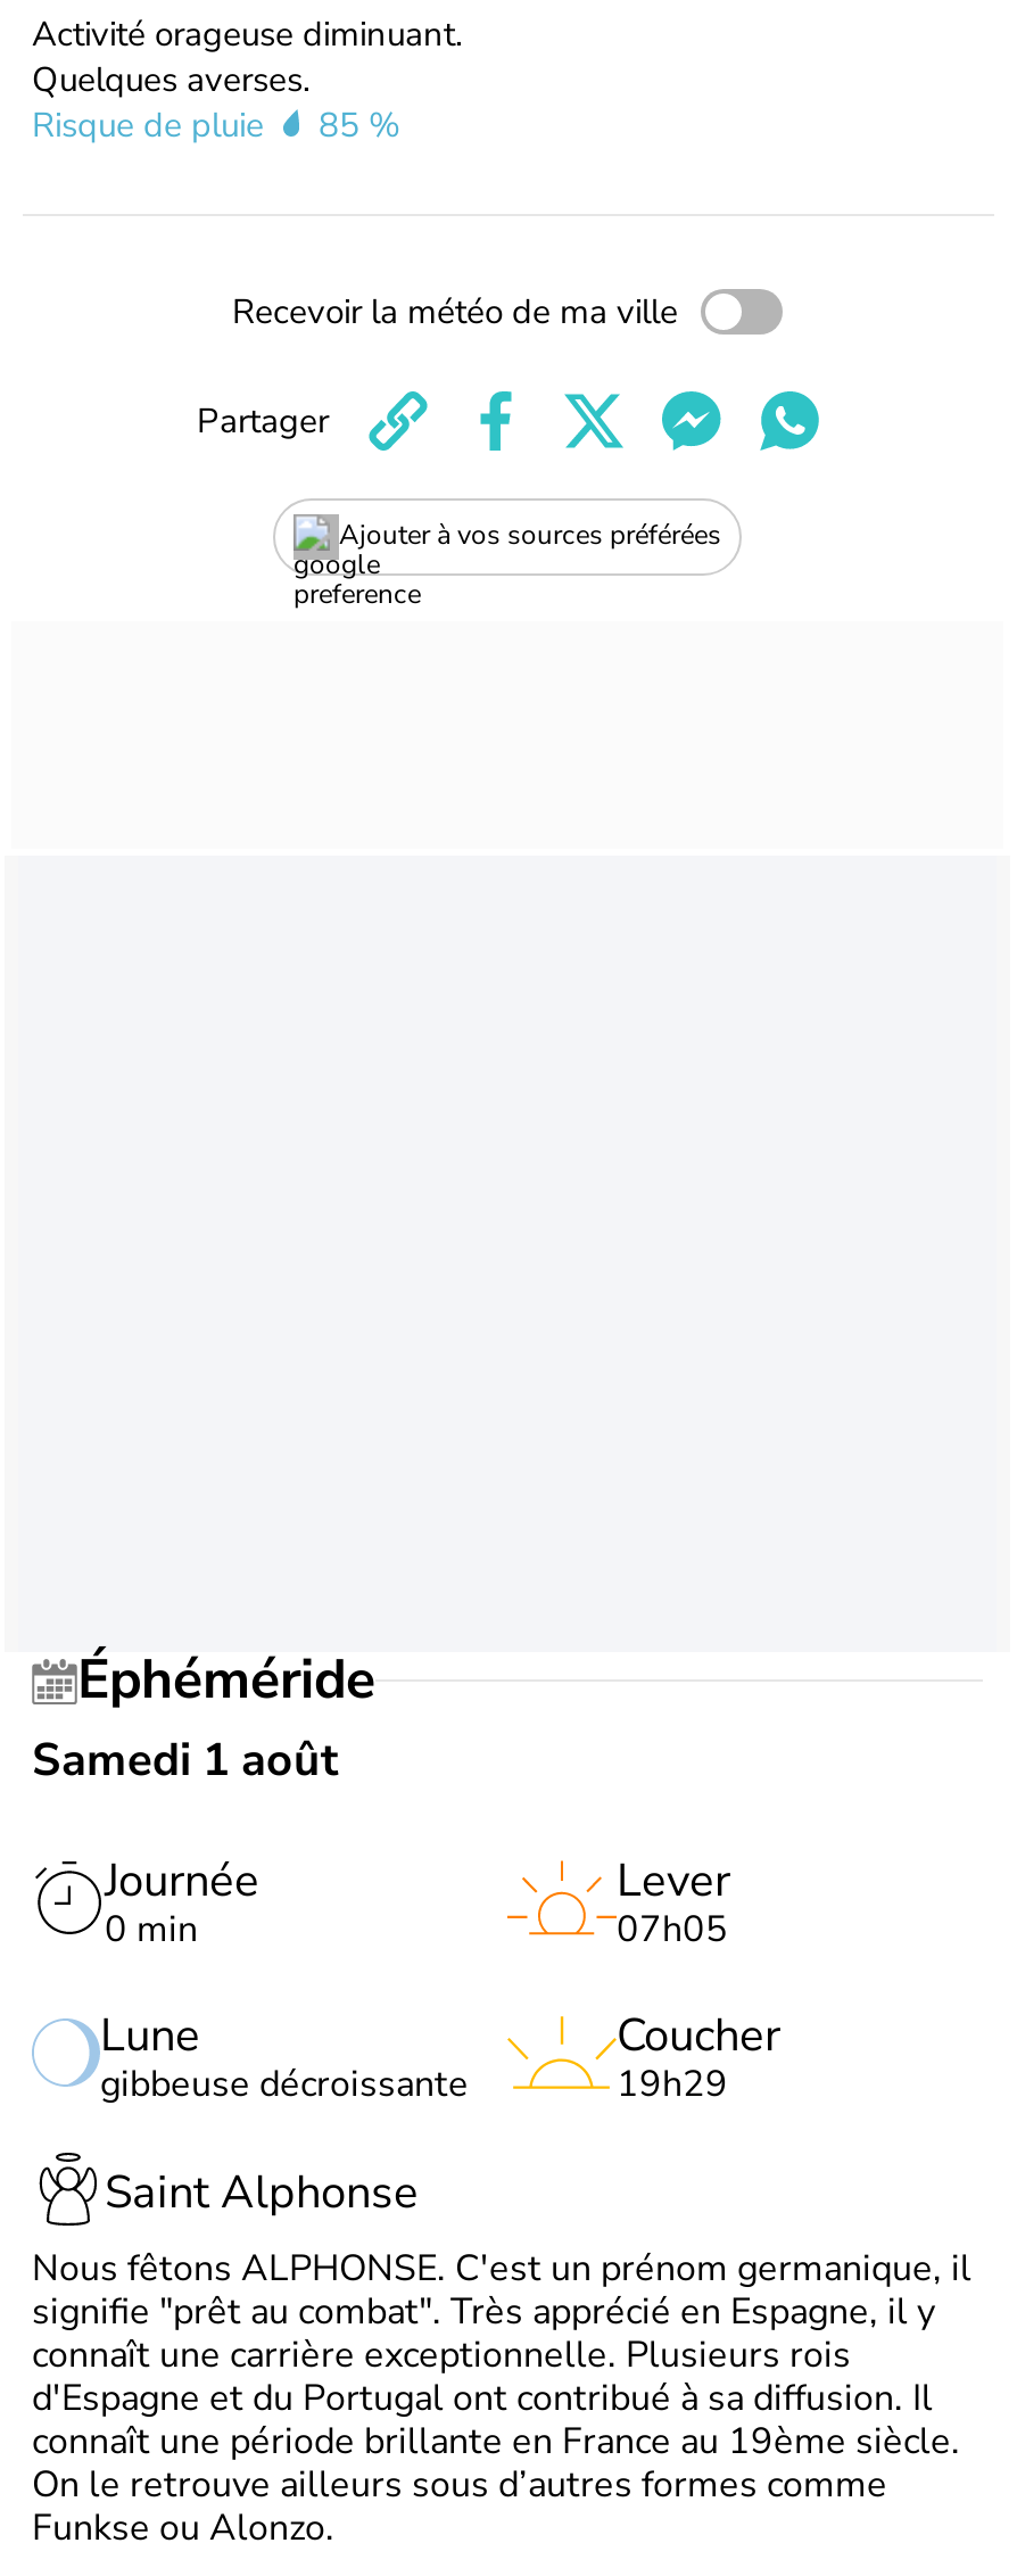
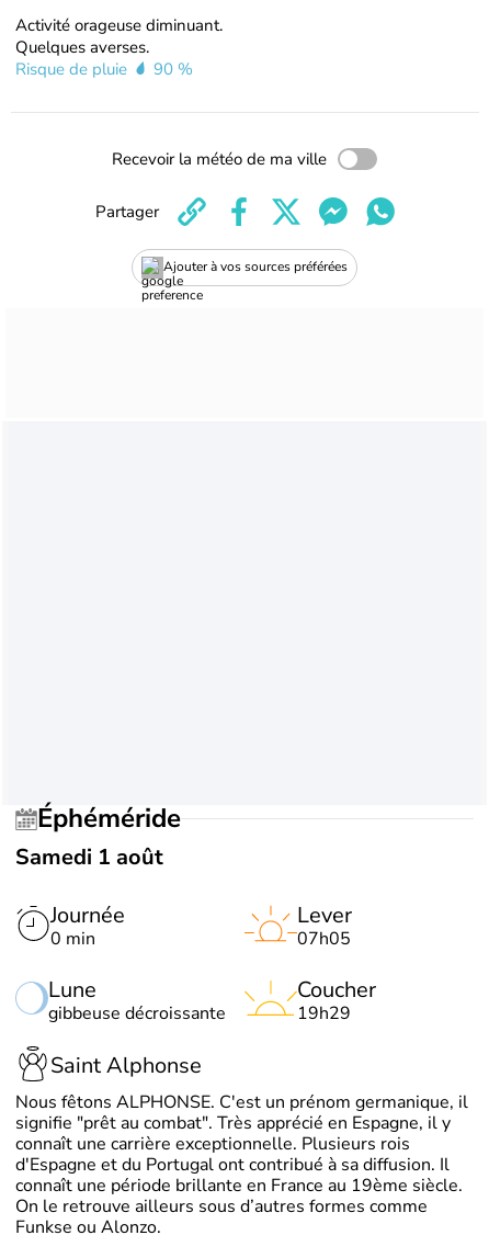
[32,102,400,147] Risque de pluie 85 % -> [15,58,193,80] Risque de pluie 90 %

